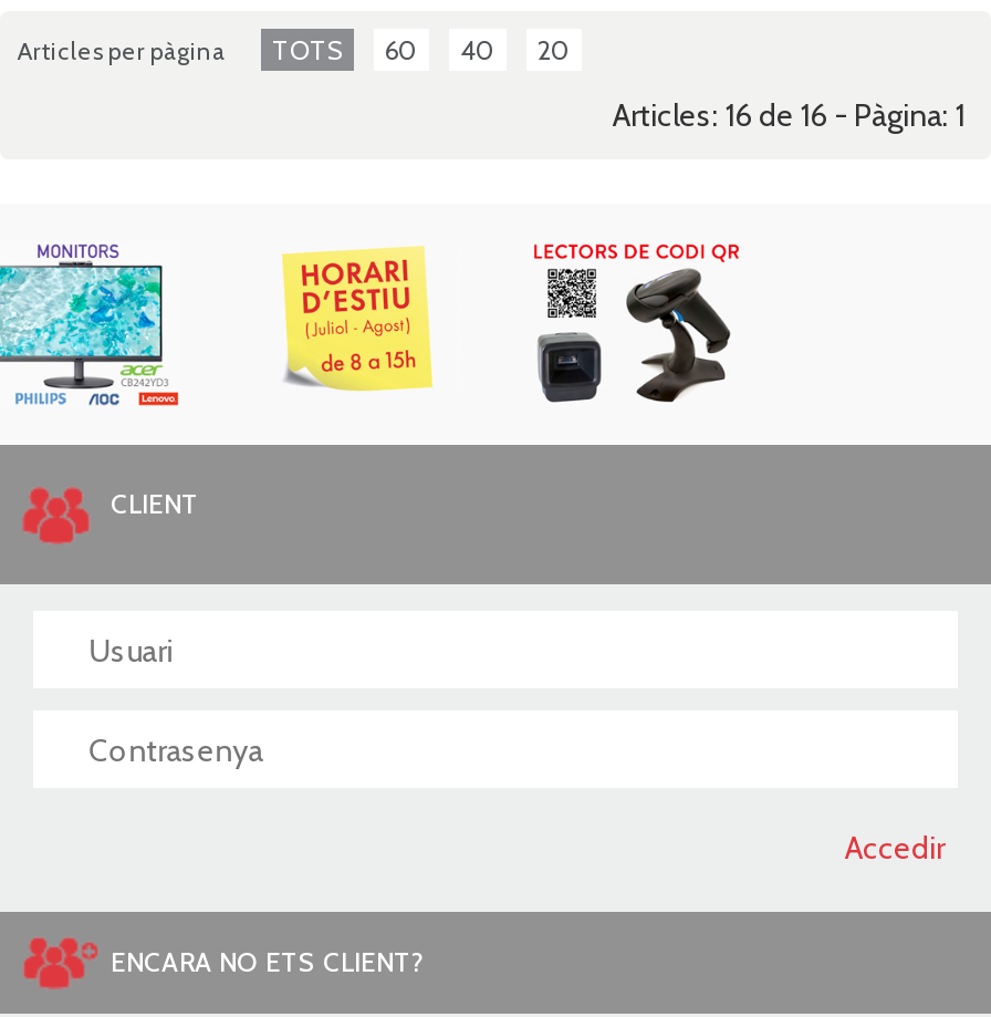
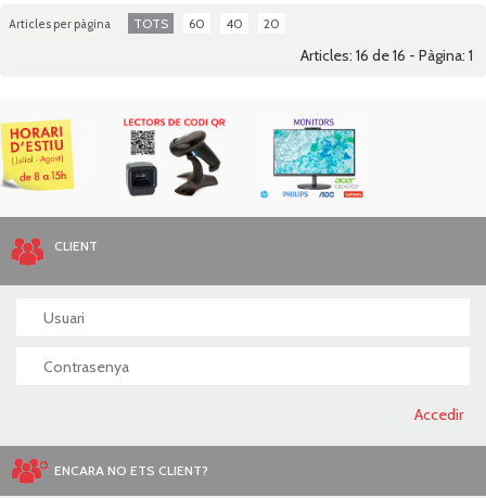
[7,241,181,407] [image] -> [3,118,88,197] [image]
[252,243,458,403] [image] -> [123,117,226,197] [image]
[531,241,741,405] [image] -> [259,118,364,199] [image]

